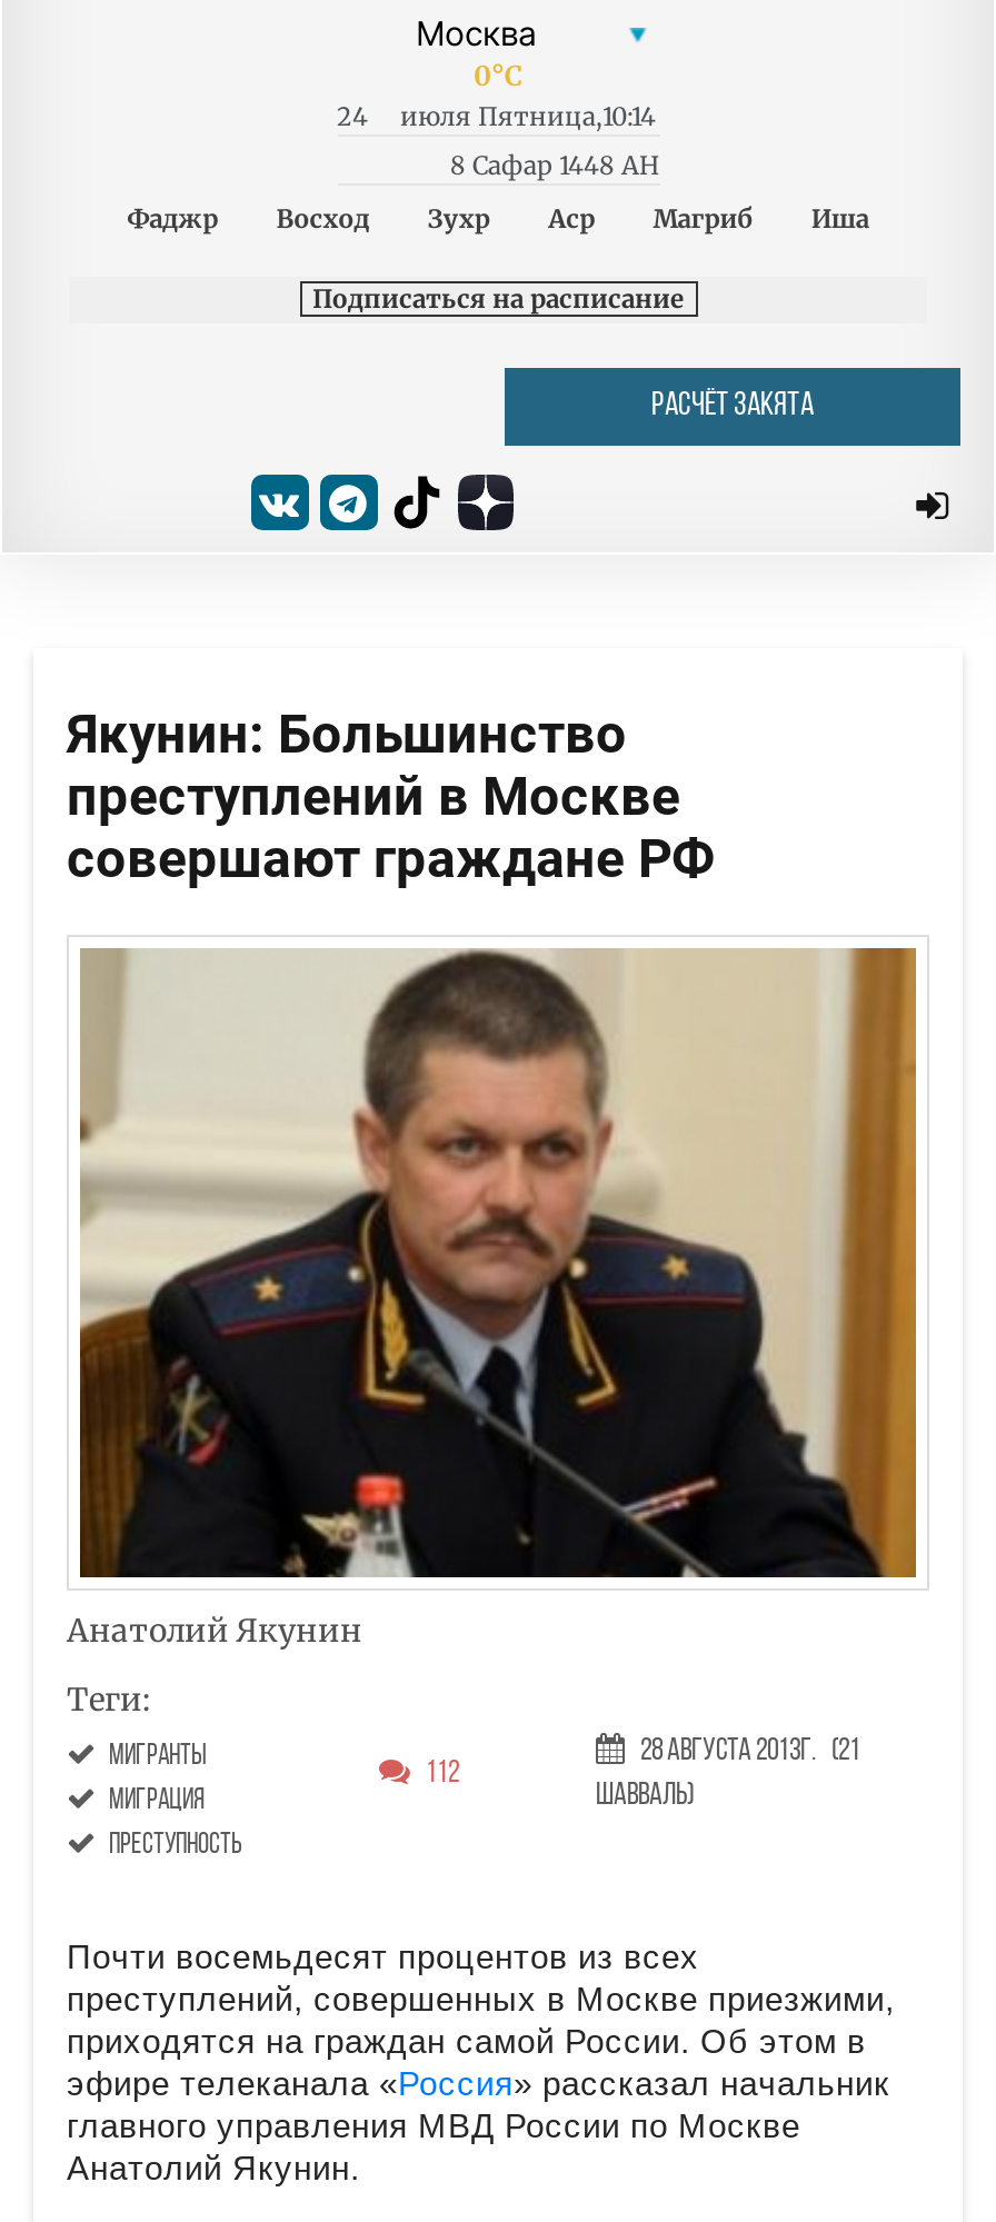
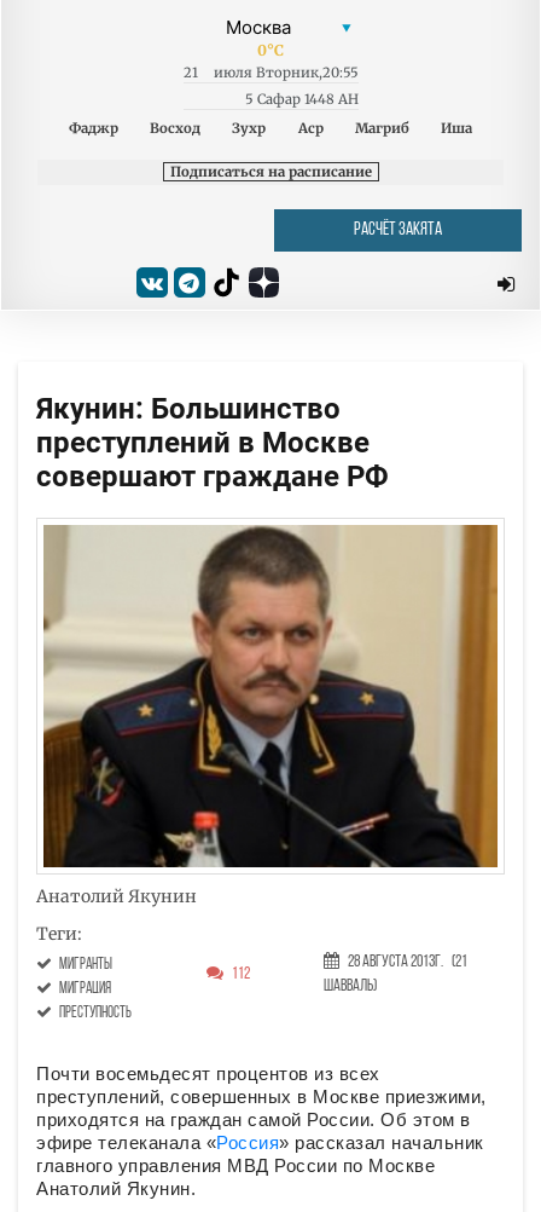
[337,101,368,132] 24 -> [183,64,197,81] 21
[400,101,656,132] июля Пятница,10:14 -> [213,64,358,81] июля Вторник,20:55
[450,150,659,181] 8 Сафар 1448 AH -> [245,91,358,108] 5 Сафар 1448 AH

